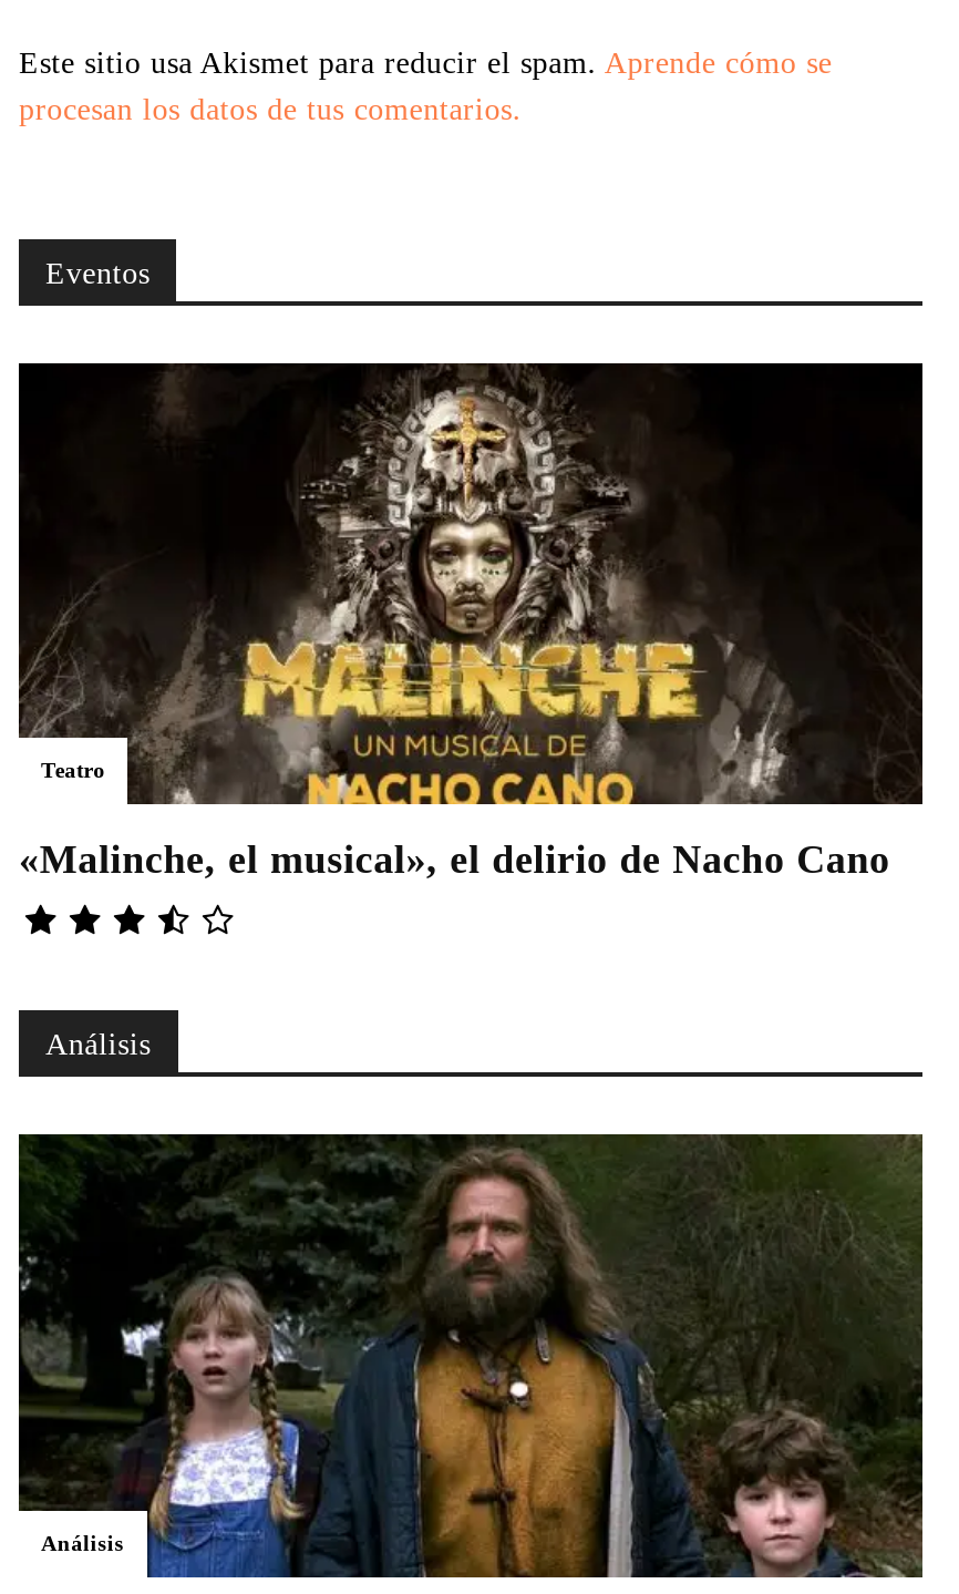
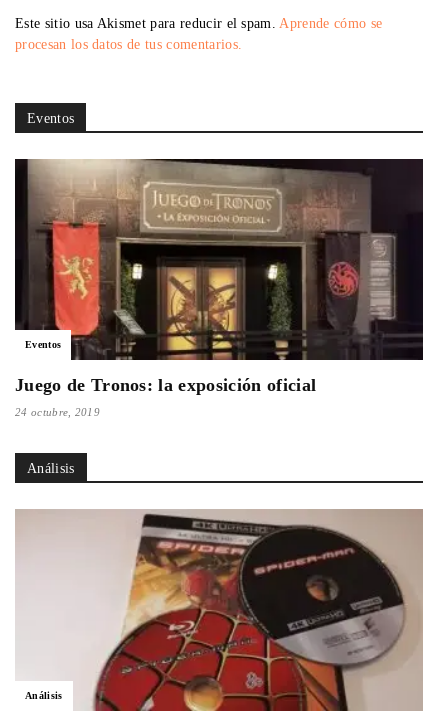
[19,361,918,883] [image] | Teatro | «Malinche, el musical», el delirio de Nacho Cano -> [15,158,423,418] [image] | Eventos | Juego de Tronos: la exposición oficial | 24 octubre, 2019
[17,1134,922,1582] [image] -> [15,509,422,712] [image]

